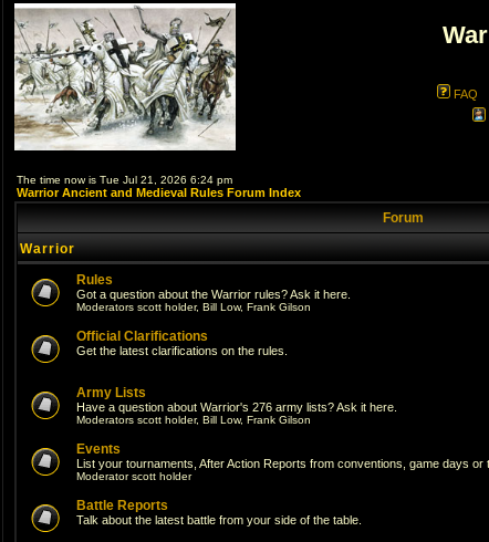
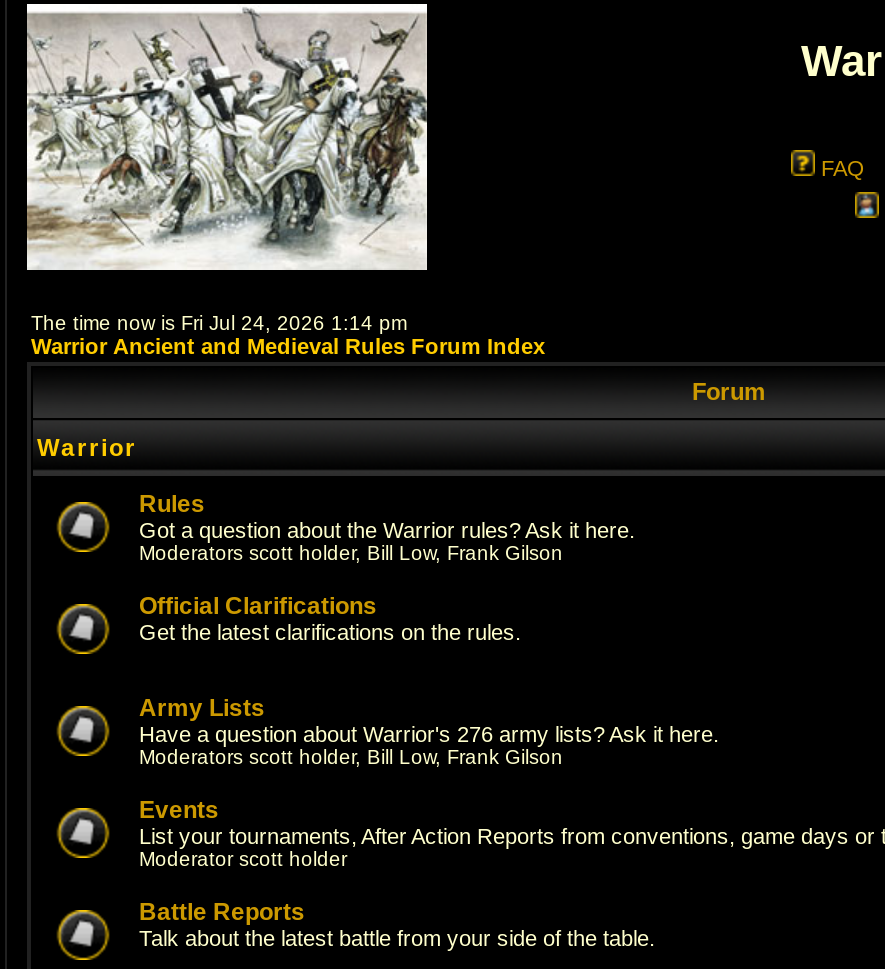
[17,174,232,186] The time now is Tue Jul 21, 2026 6:24 pm -> [31,312,407,334] The time now is Fri Jul 24, 2026 1:14 pm

